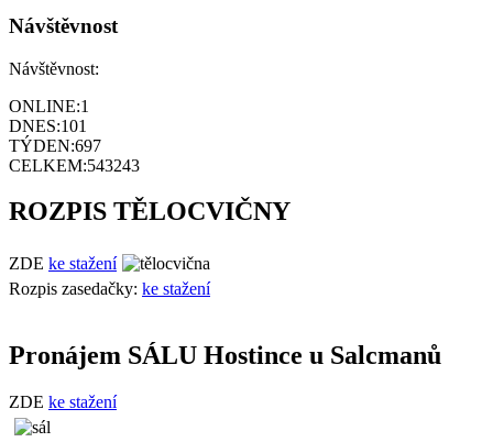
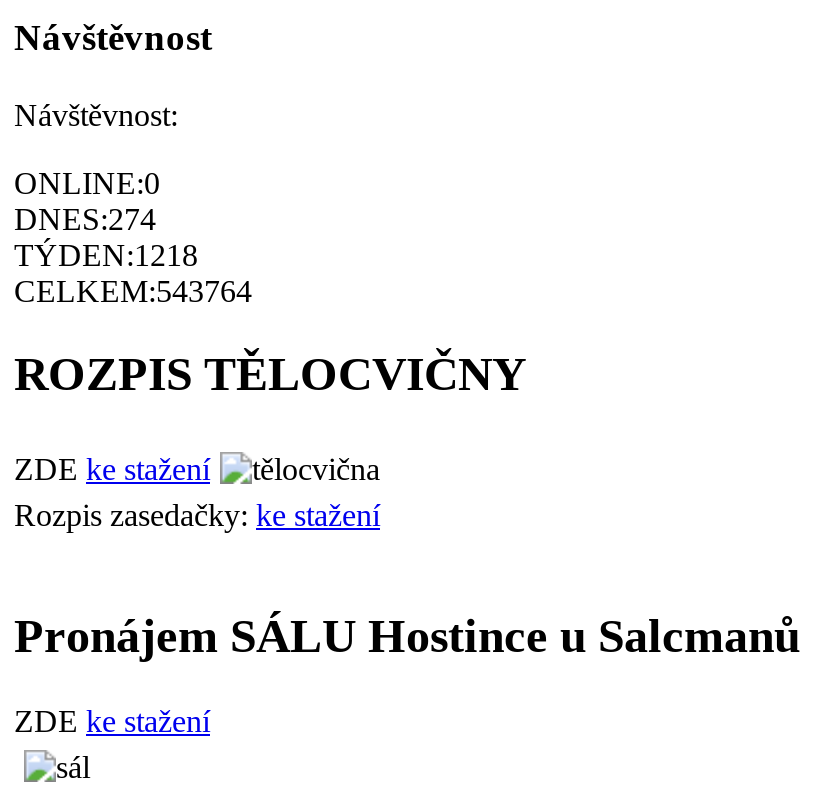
[9,96,89,115] ONLINE:1 -> [14,165,160,199] ONLINE:0
[9,116,87,135] DNES:101 -> [14,201,156,235] DNES:274
[9,136,101,155] TÝDEN:697 -> [14,237,198,271] TÝDEN:1218
[9,156,140,174] CELKEM:543243 -> [14,273,252,307] CELKEM:543764

